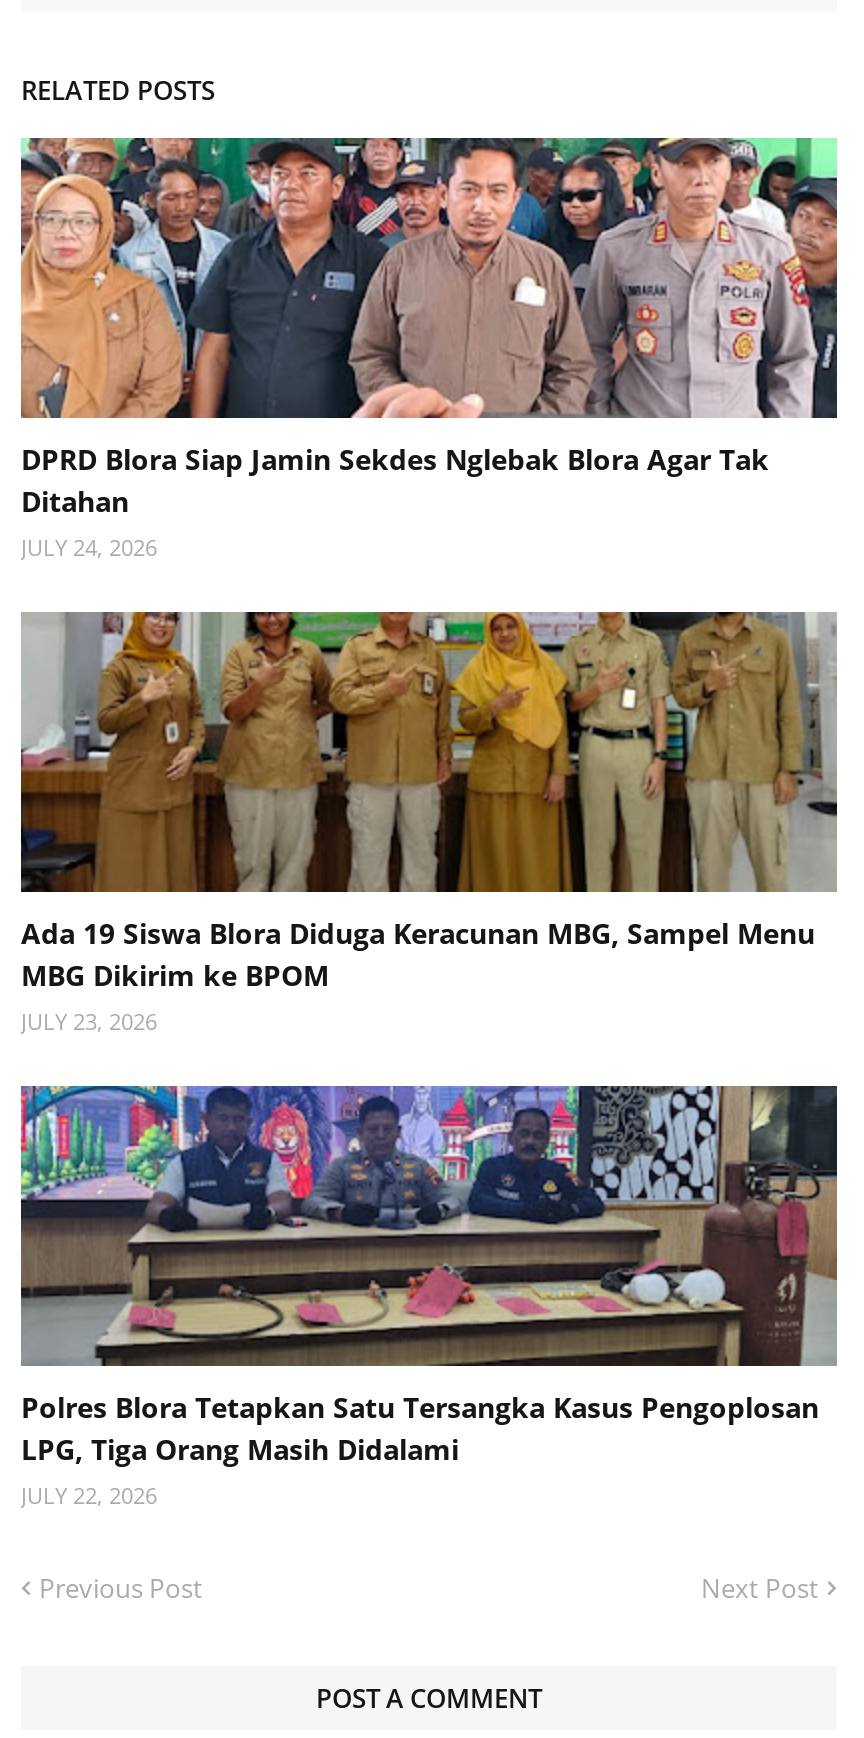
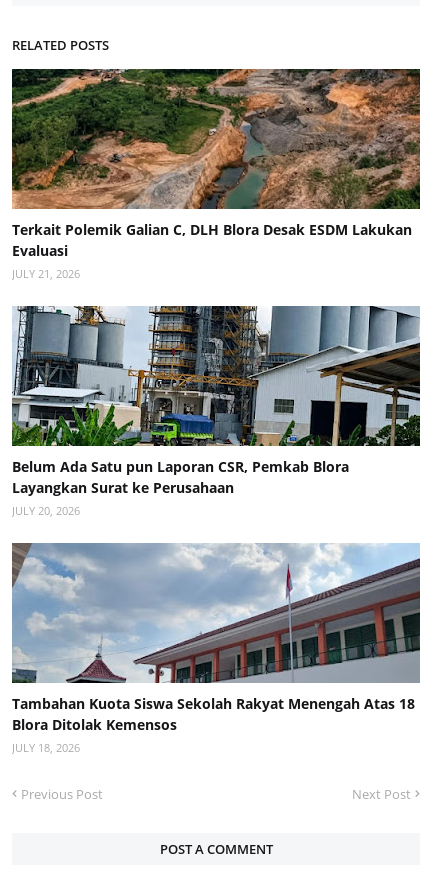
[19,136,839,562] [image] | DPRD Blora Siap Jamin Sekdes Nglebak Blora Agar Tak | Ditahan | JULY 24, 2026 -> [11,68,421,281] [image] | Terkait Polemik Galian C, DLH Blora Desak ESDM Lakukan | Evaluasi | JULY 21, 2026
[19,610,837,1036] [image] | Ada 19 Siswa Blora Diduga Keracunan MBG, Sampel Menu | MBG Dikirim ke BPOM | JULY 23, 2026 -> [11,305,420,518] [image] | Belum Ada Satu pun Laporan CSR, Pemkab Blora | Layangkan Surat ke Perusahaan | JULY 20, 2026
[19,1084,839,1510] [image] | Polres Blora Tetapkan Satu Tersangka Kasus Pengoplosan | LPG, Tiga Orang Masih Didalami | JULY 22, 2026 -> [11,543,421,755] [image] | Tambahan Kuota Siswa Sekolah Rakyat Menengah Atas 18 | Blora Ditolak Kemensos | JULY 18, 2026

